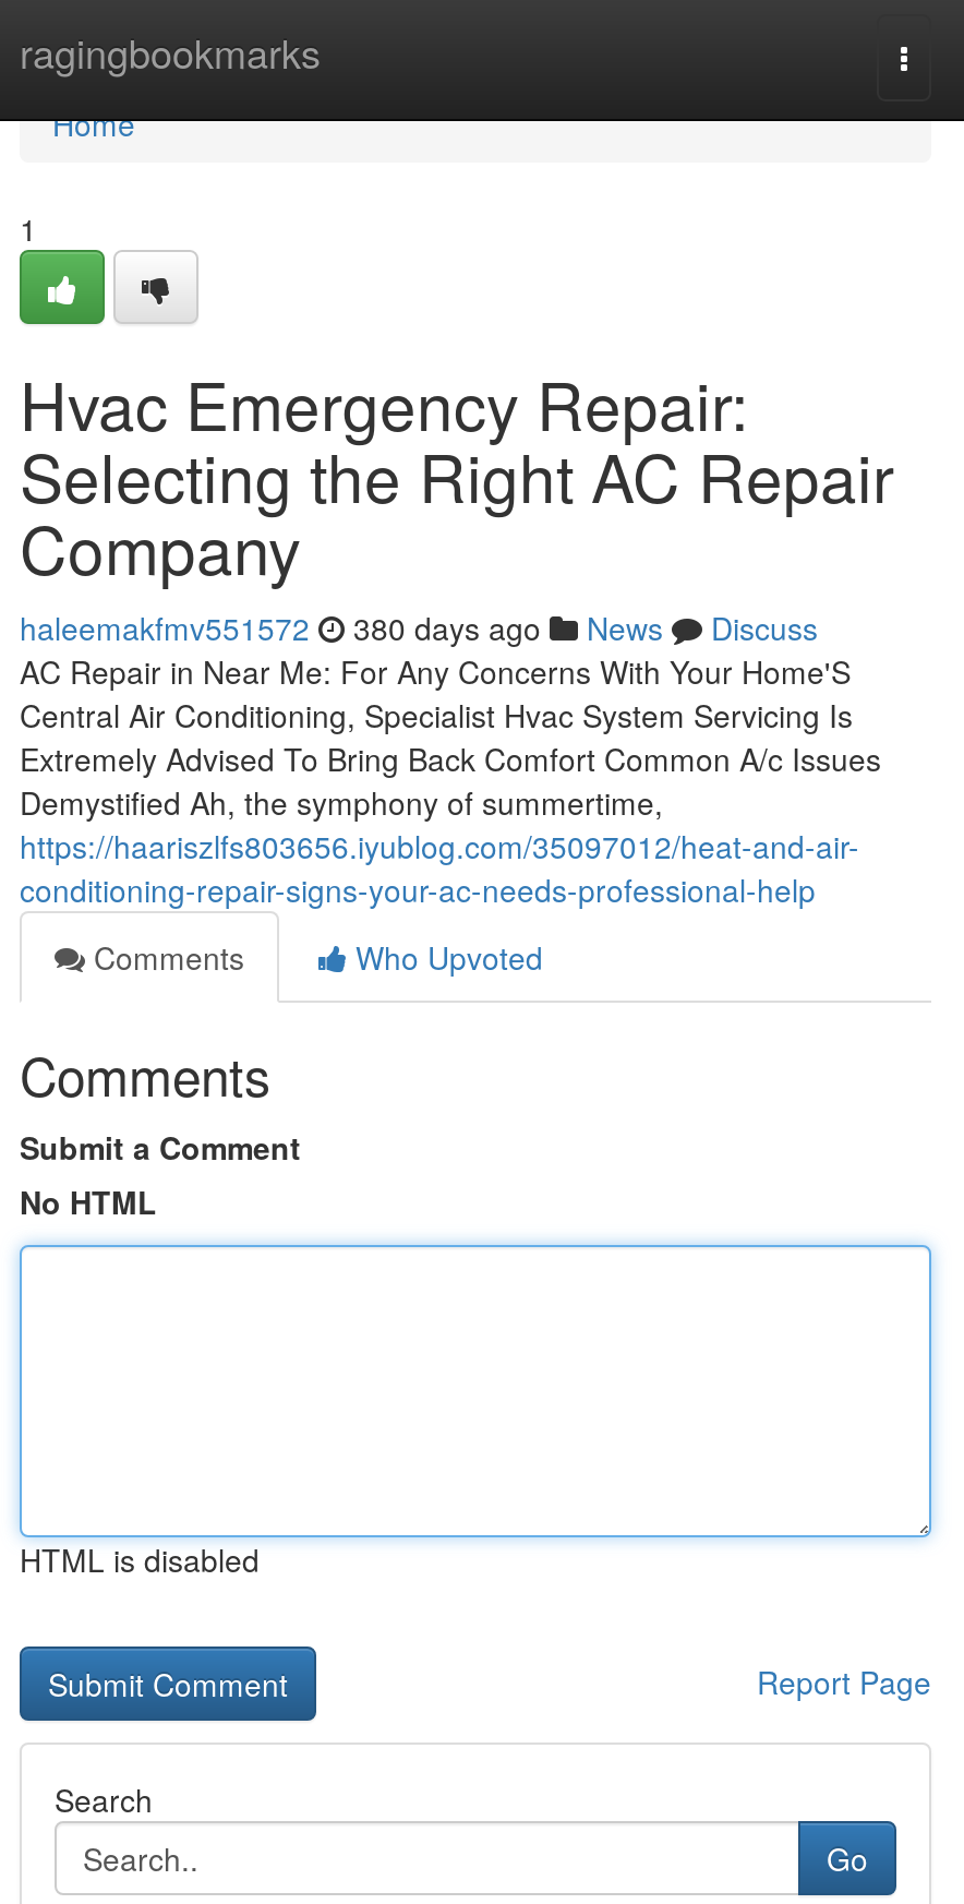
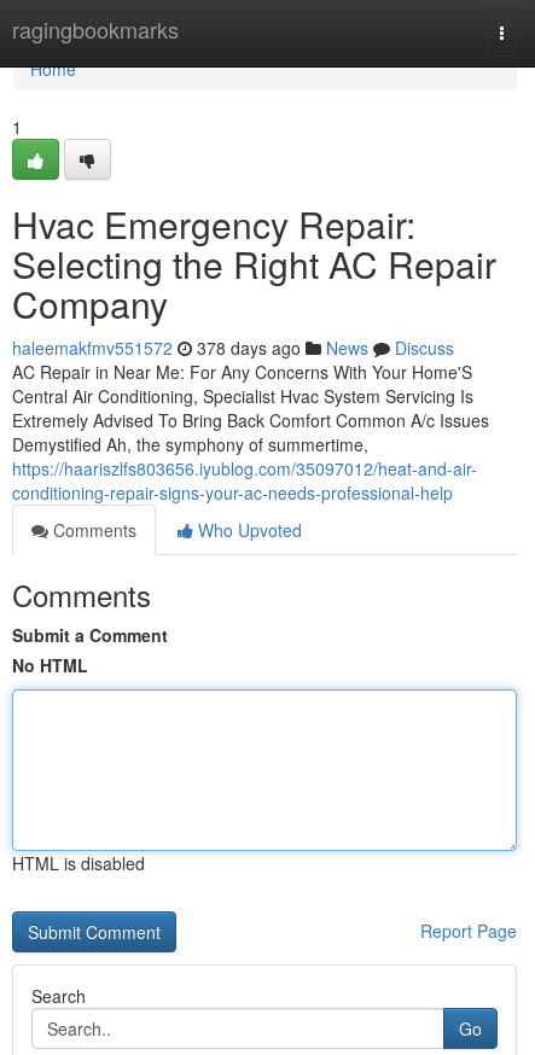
[20,606,818,649] haleemakfmv551572 380 days ago News Discuss -> [12,336,454,360] haleemakfmv551572 378 days ago News Discuss

